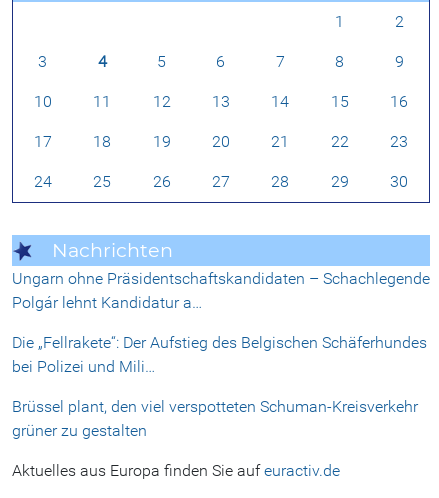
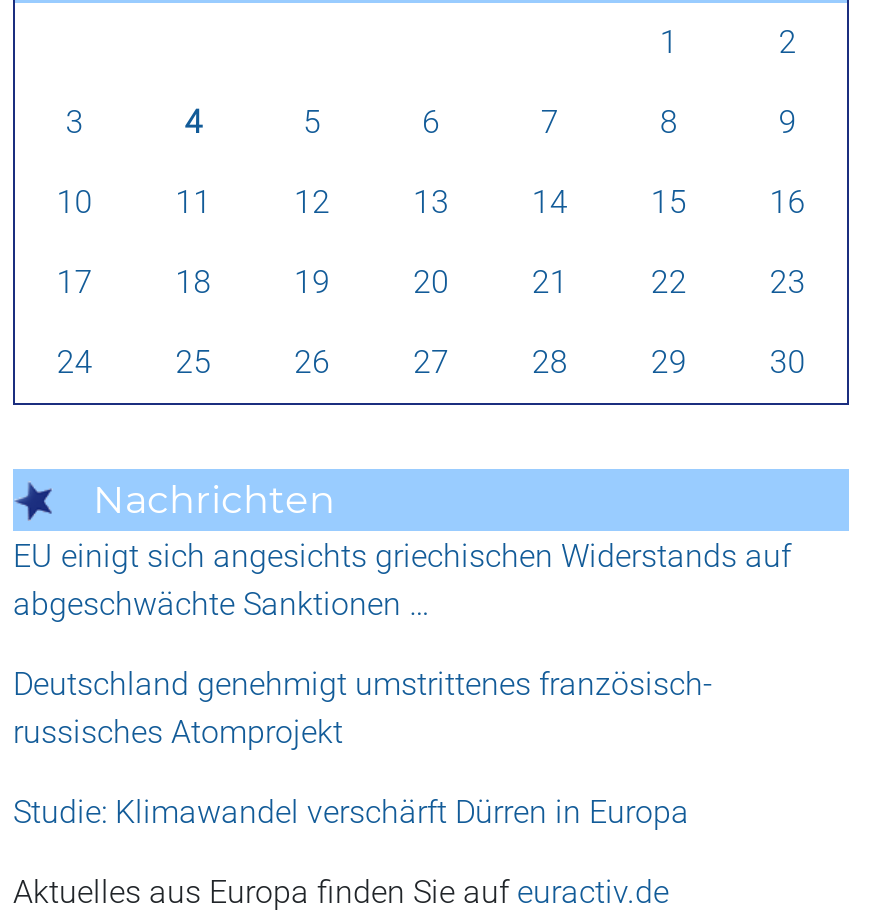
[12,269,430,312] Ungarn ohne Präsidentschaftskandidaten – Schachlegende | Polgár lehnt Kandidatur a… -> [13,537,791,623] EU einigt sich angesichts griechischen Widerstands auf | abgeschwächte Sanktionen …
[12,333,427,376] Die „Fellrakete“: Der Aufstieg des Belgischen Schäferhundes | bei Polizei und Mili… -> [13,665,713,751] Deutschland genehmigt umstrittenes französisch- | russisches Atomprojekt
[12,397,418,440] Brüssel plant, den viel verspotteten Schuman-Kreisverkehr | grüner zu gestalten -> [13,793,689,831] Studie: Klimawandel verschärft Dürren in Europa

